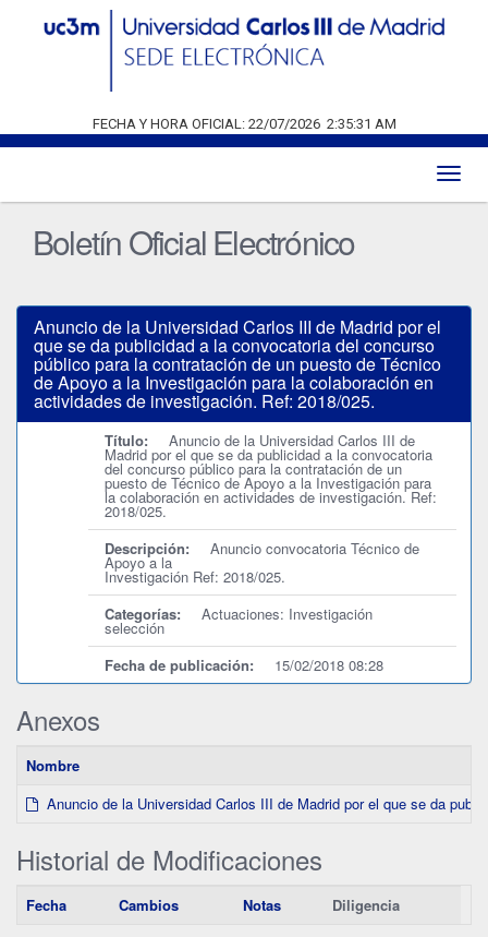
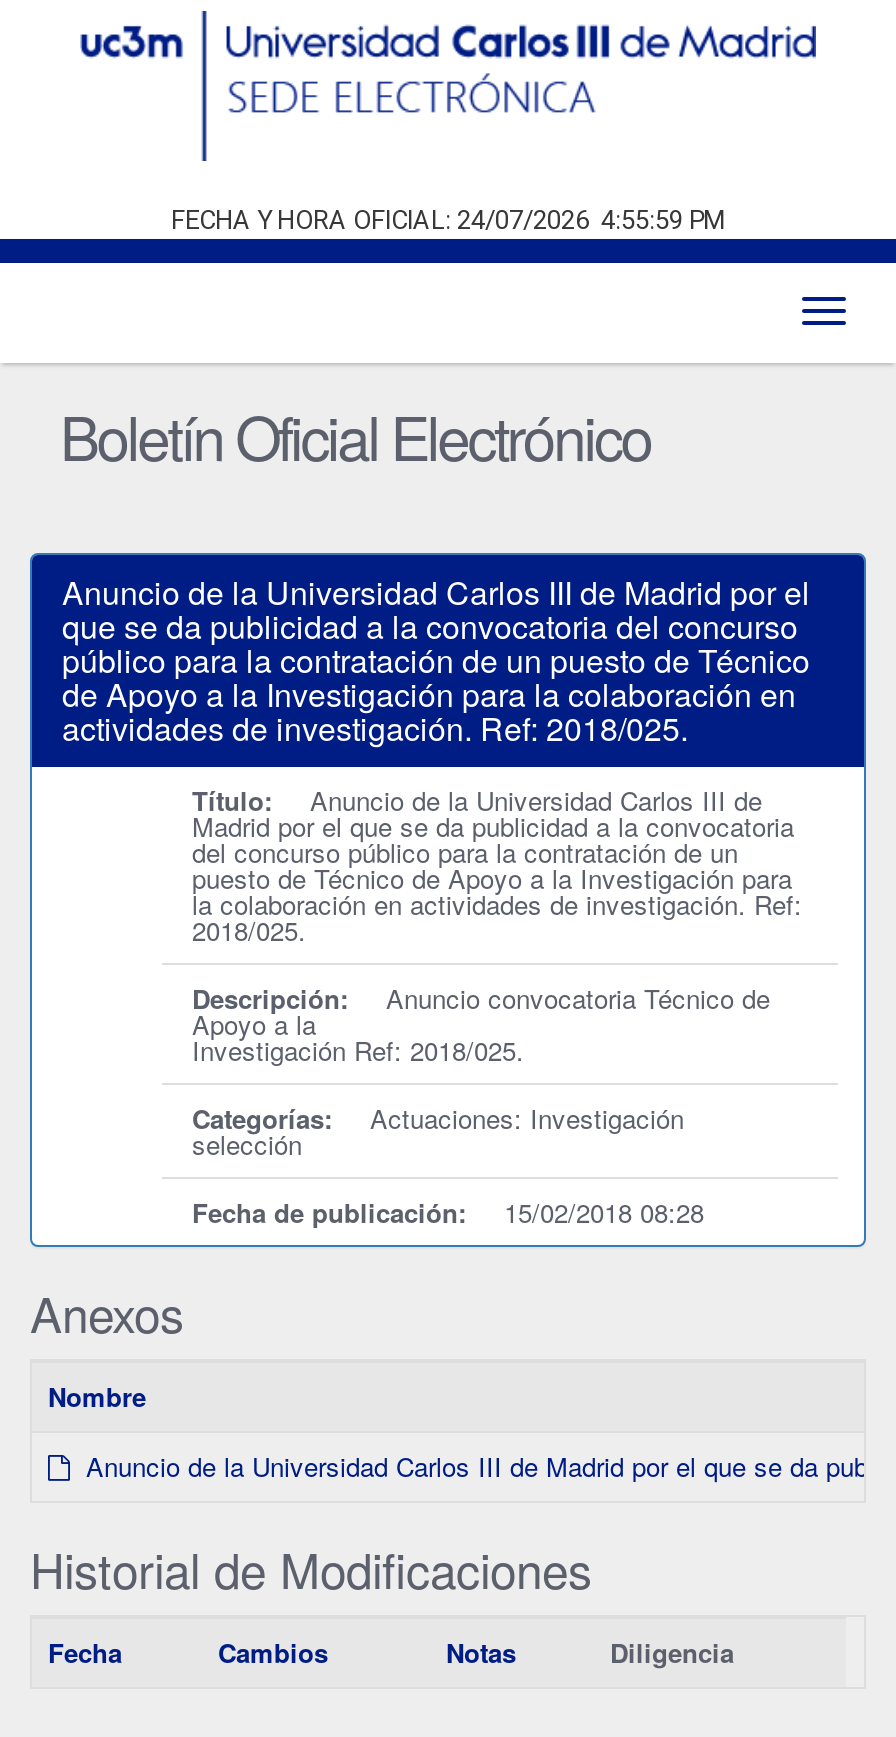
[92,116,396,132] FECHA Y HORA OFICIAL: 22/07/2026 2:35:31 AM -> [171,205,725,235] FECHA Y HORA OFICIAL: 24/07/2026 4:55:59 PM

